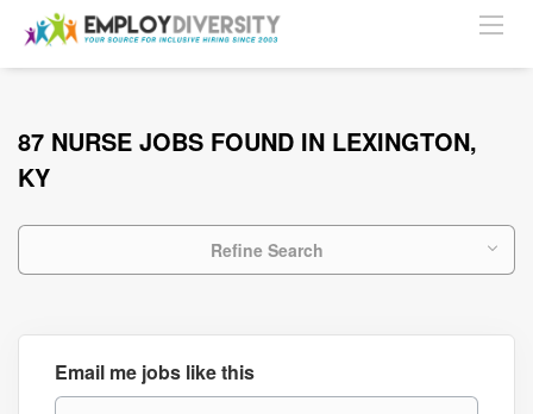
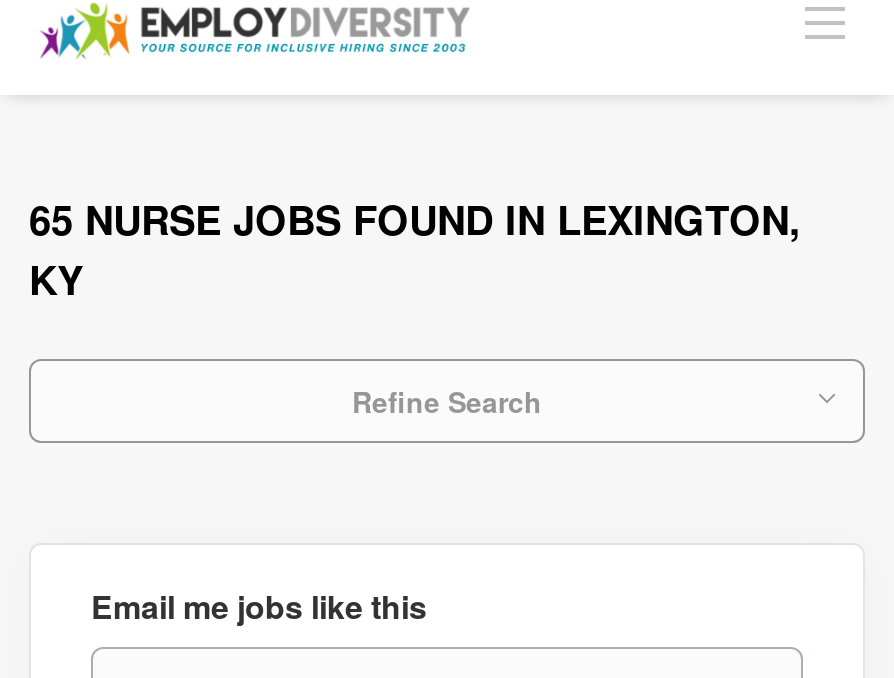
[18,124,477,158] 87 NURSE JOBS FOUND IN LEXINGTON, -> [29,189,801,247] 65 NURSE JOBS FOUND IN LEXINGTON,

